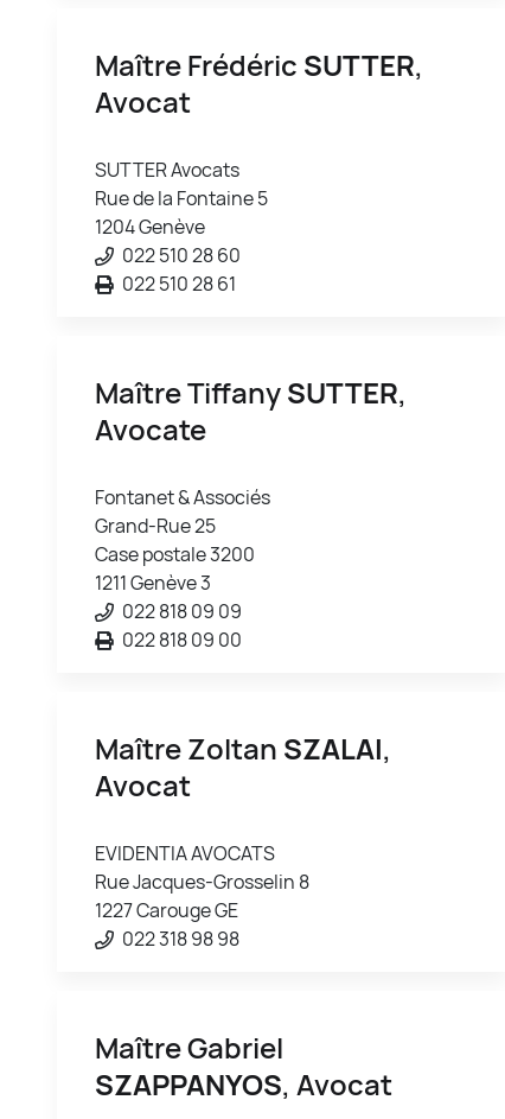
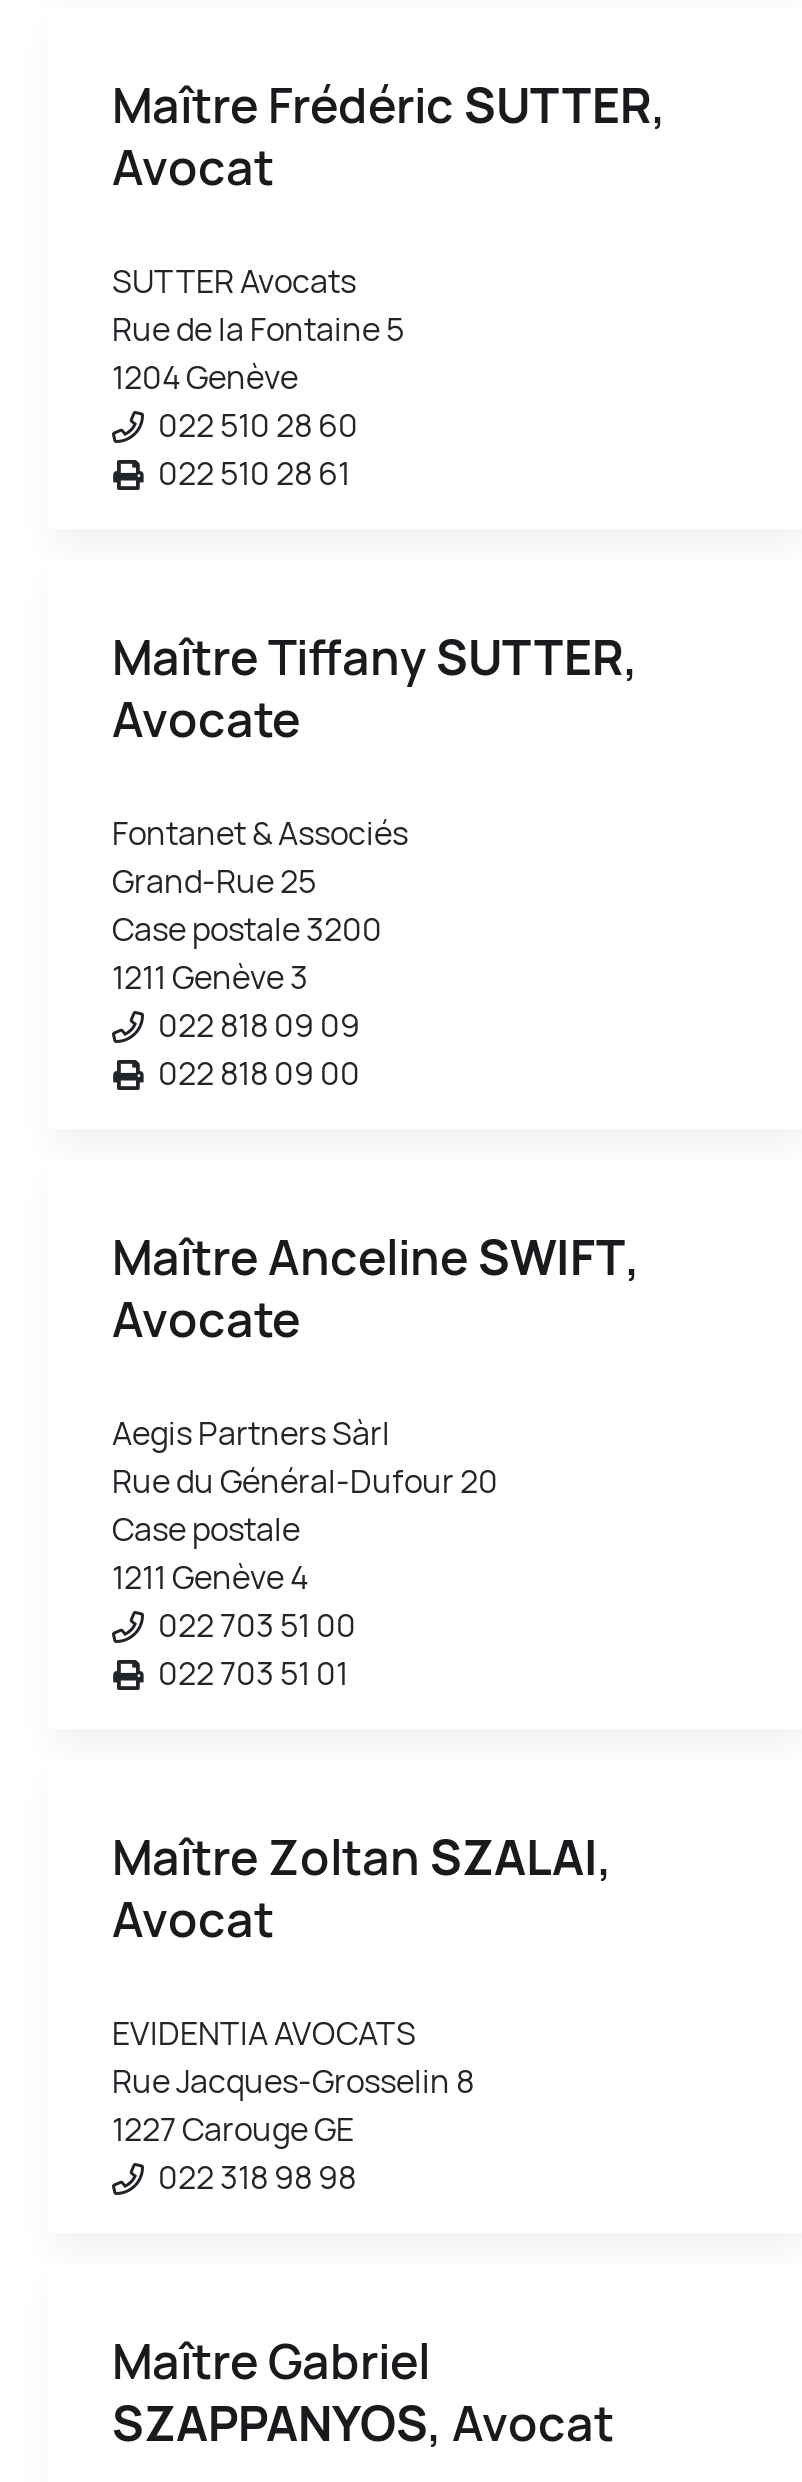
none -> [112,1223,640,1695] Maître Anceline SWIFT, | Avocate | Aegis Partners Sàrl | Rue du Général-Dufour 20 | Case postale | 1211 Genève 4 | 022 703 51 00 | 022 703 51 01

